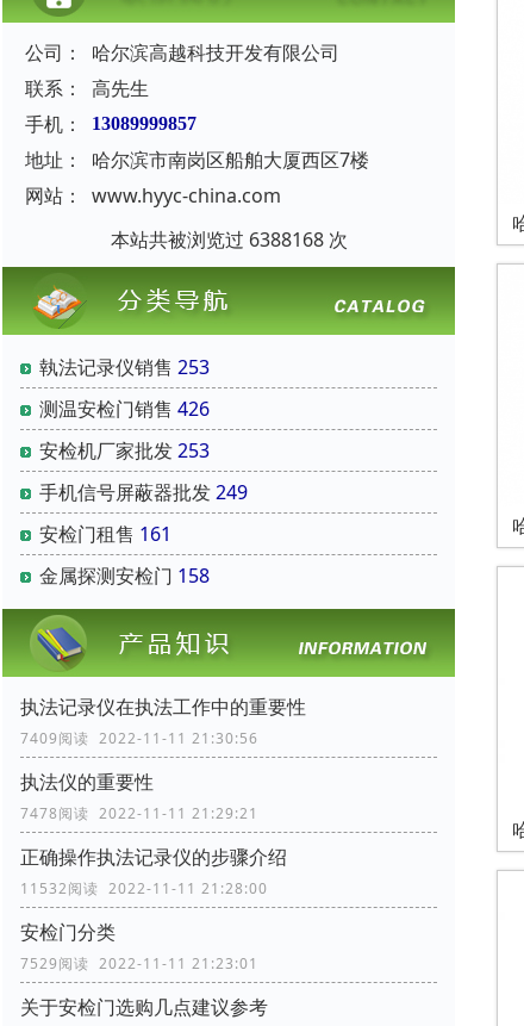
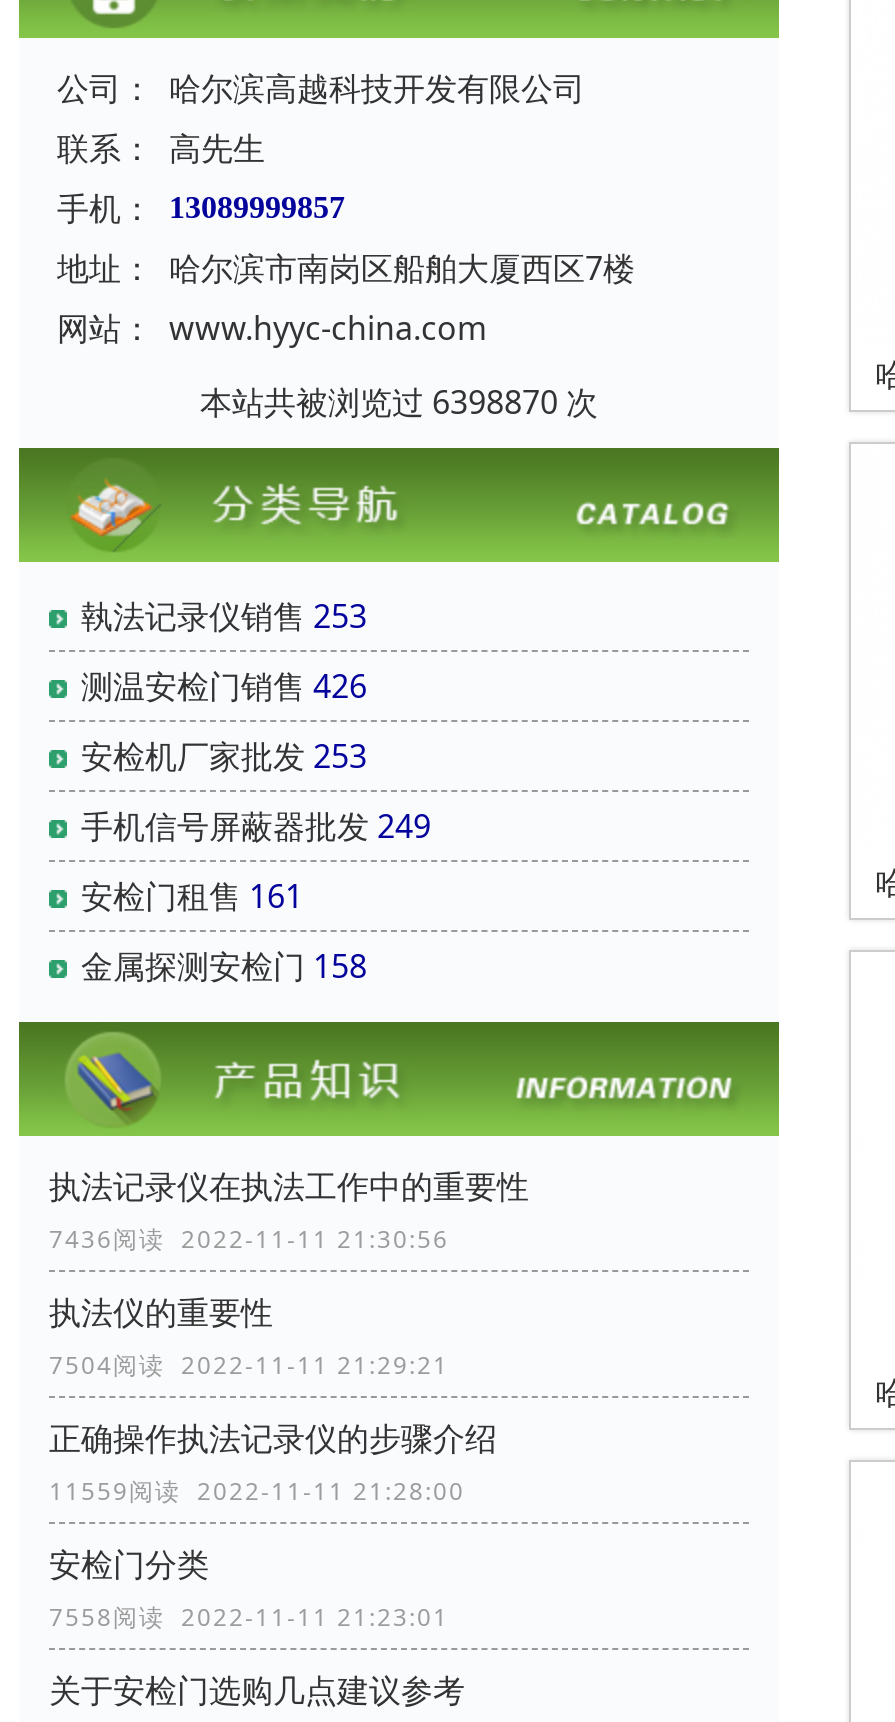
[110,227,347,253] 本站共被浏览过 6388168 次 -> [200,380,598,424] 本站共被浏览过 6398870 次
[20,728,258,749] 7409阅读 2022-11-11 21:30:56 -> [49,1222,449,1256] 7436阅读 2022-11-11 21:30:56
[20,803,258,824] 7478阅读 2022-11-11 21:29:21 -> [49,1348,449,1382] 7504阅读 2022-11-11 21:29:21
[20,878,268,899] 11532阅读 2022-11-11 21:28:00 -> [49,1474,465,1508] 11559阅读 2022-11-11 21:28:00
[20,954,258,974] 7529阅读 2022-11-11 21:23:01 -> [49,1600,449,1634] 7558阅读 2022-11-11 21:23:01

